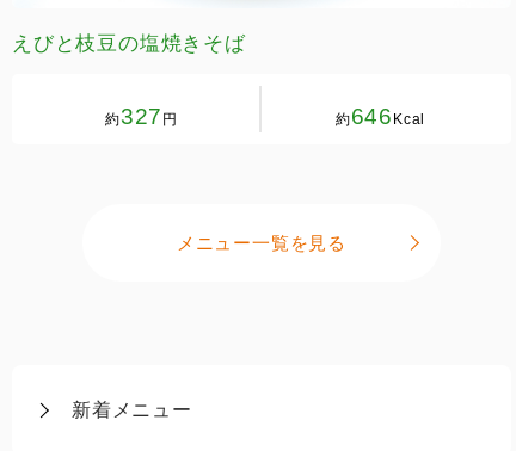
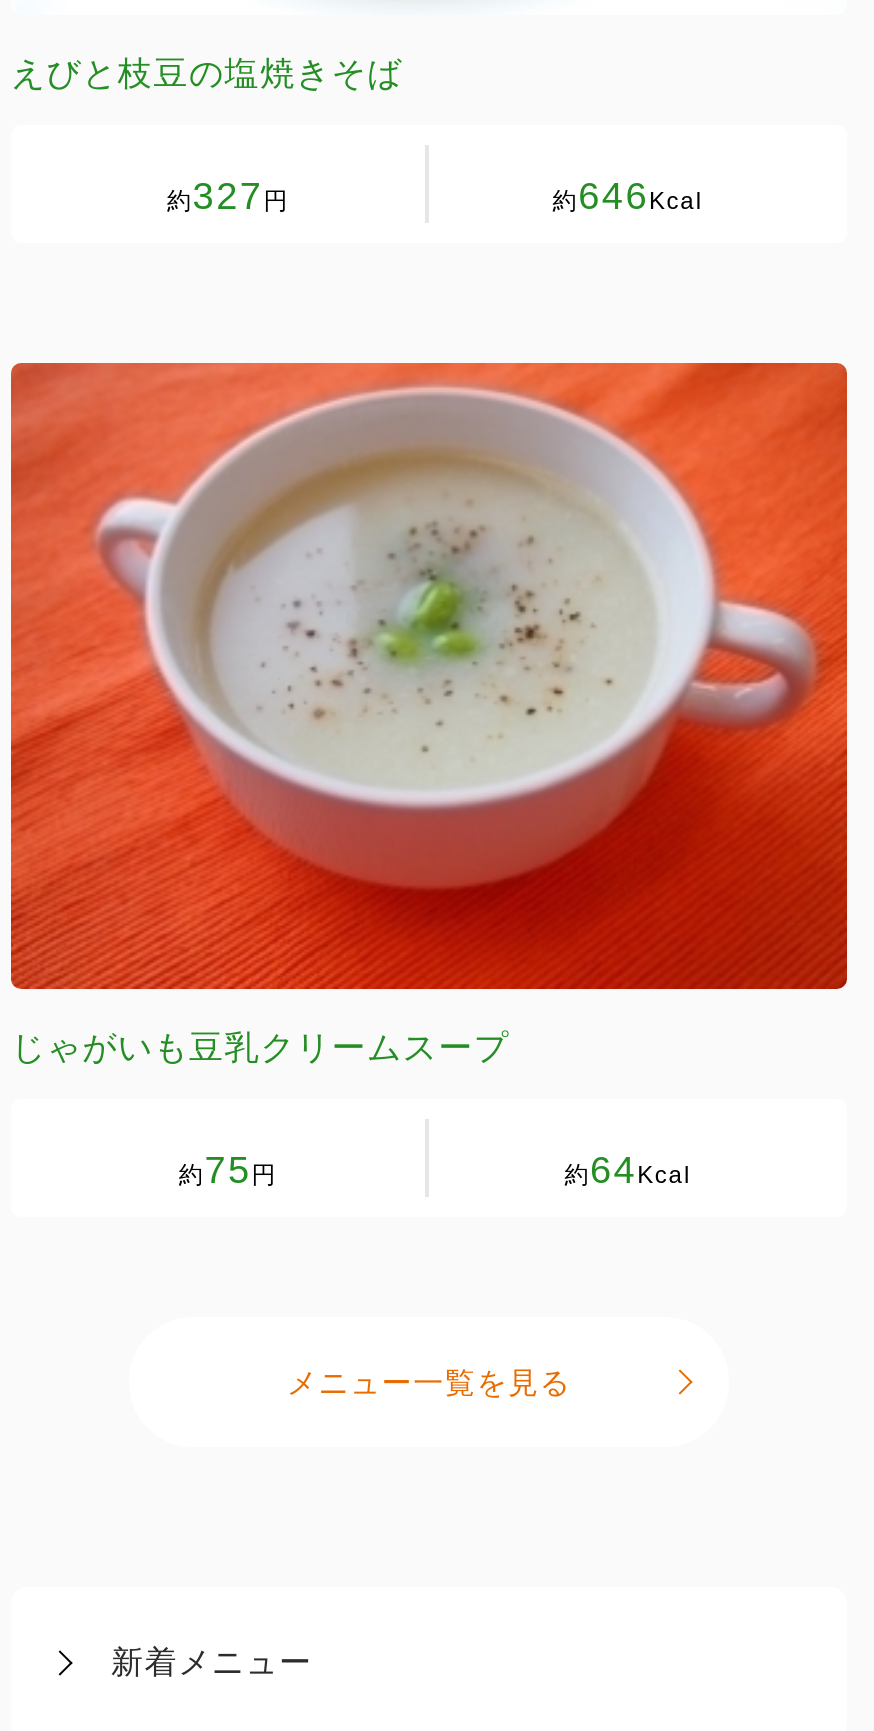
none -> [9,360,849,1191] [image] | じゃがいも豆乳クリームスープ | 約75円 | 約64Kcal

